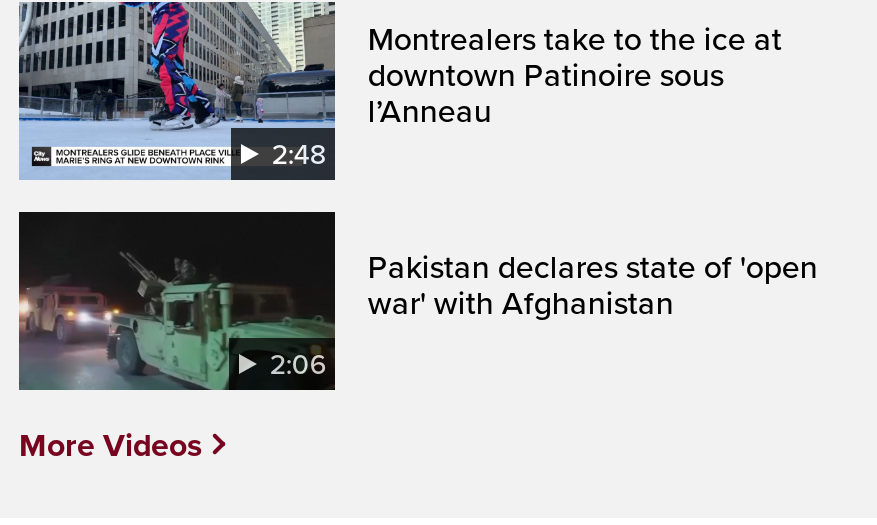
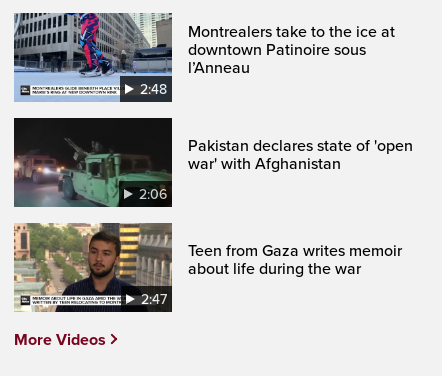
none -> [13,222,173,313] [image] | 2:47
none -> [188,241,402,279] Teen from Gaza writes memoir | about life during the war

